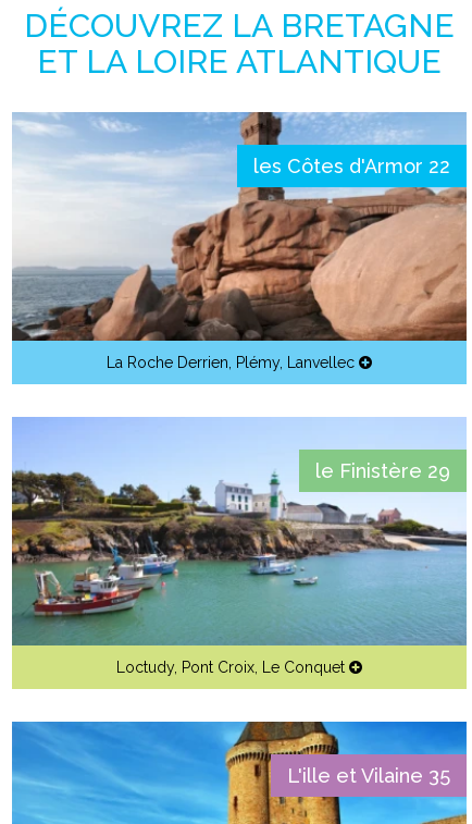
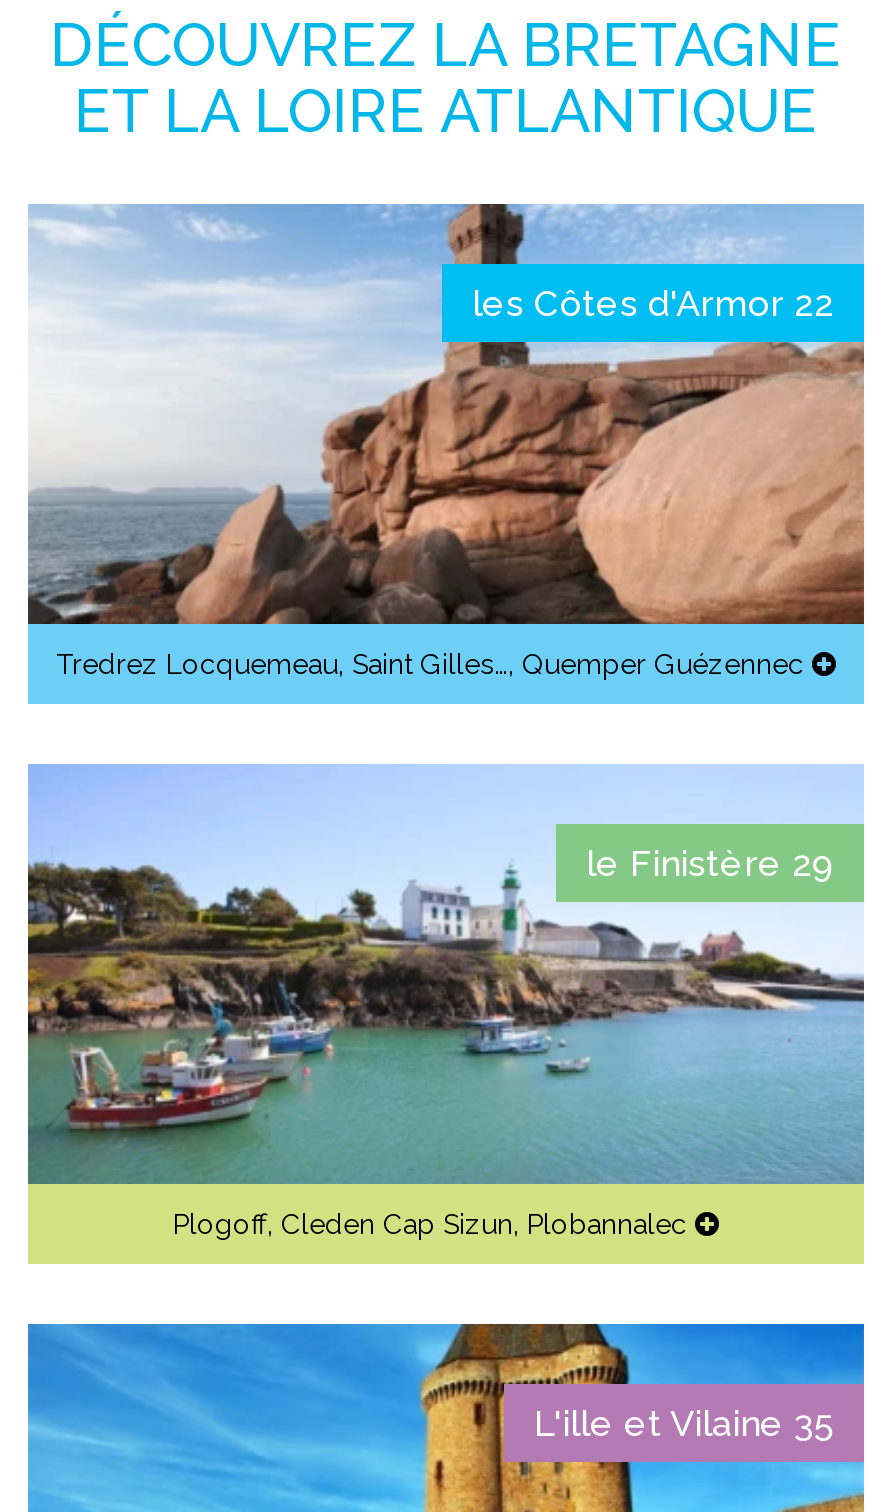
[107,354,355,372] La Roche Derrien, Plémy, Lanvellec -> [56,649,804,681] Tredrez Locquemeau, Saint Gilles…, Quemper Guézennec
[116,659,345,676] Loctudy, Pont Croix, Le Conquet -> [173,1209,687,1241] Plogoff, Cleden Cap Sizun, Plobannalec

